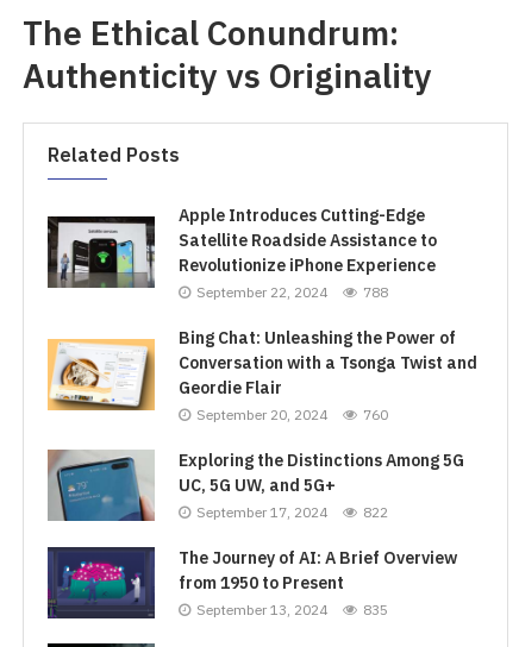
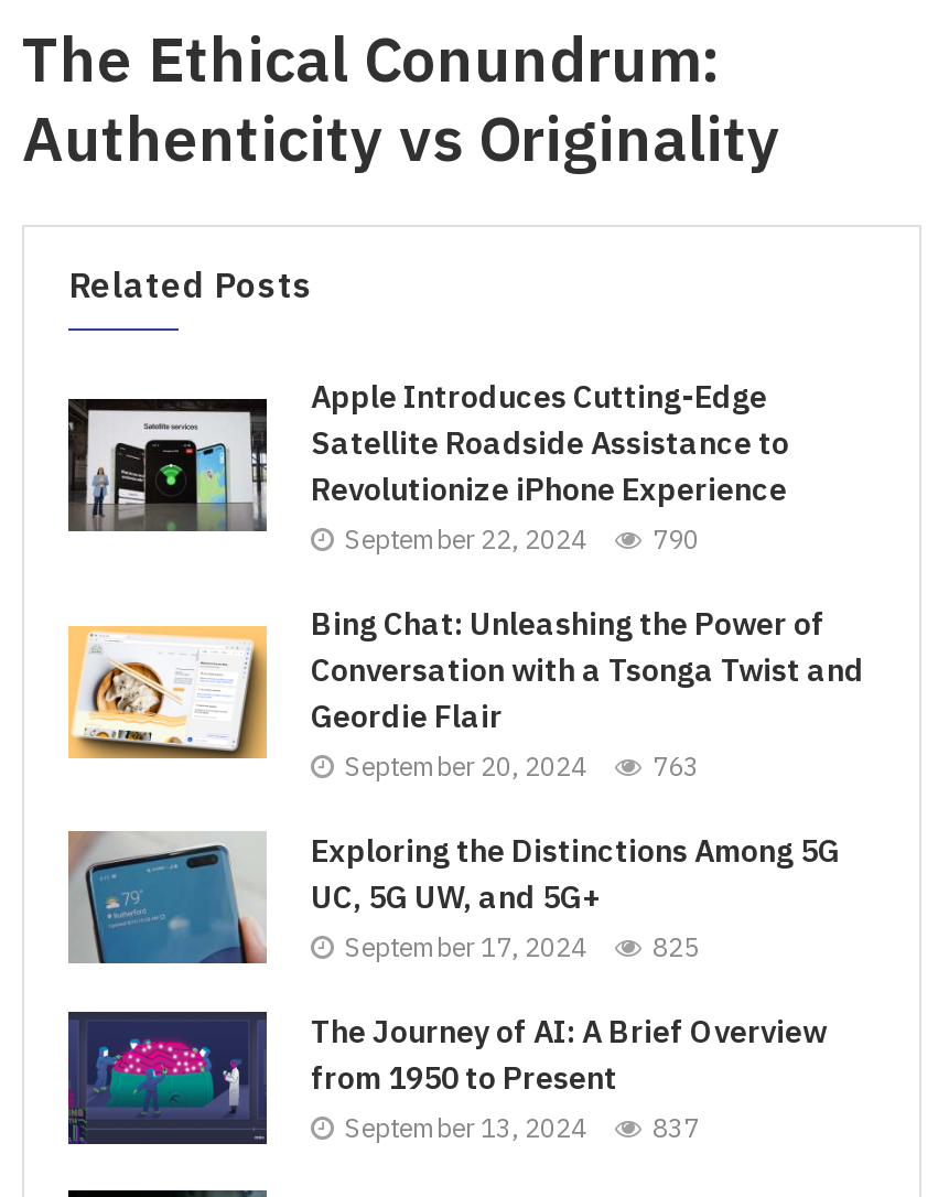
[196,282,388,303] September 22, 2024 788 -> [344,520,699,560] September 22, 2024 790
[196,404,388,426] September 20, 2024 760 -> [344,747,699,787] September 20, 2024 763
[196,502,388,523] September 17, 2024 822 -> [344,928,699,968] September 17, 2024 825
[196,599,388,621] September 13, 2024 835 -> [344,1109,699,1149] September 13, 2024 837

